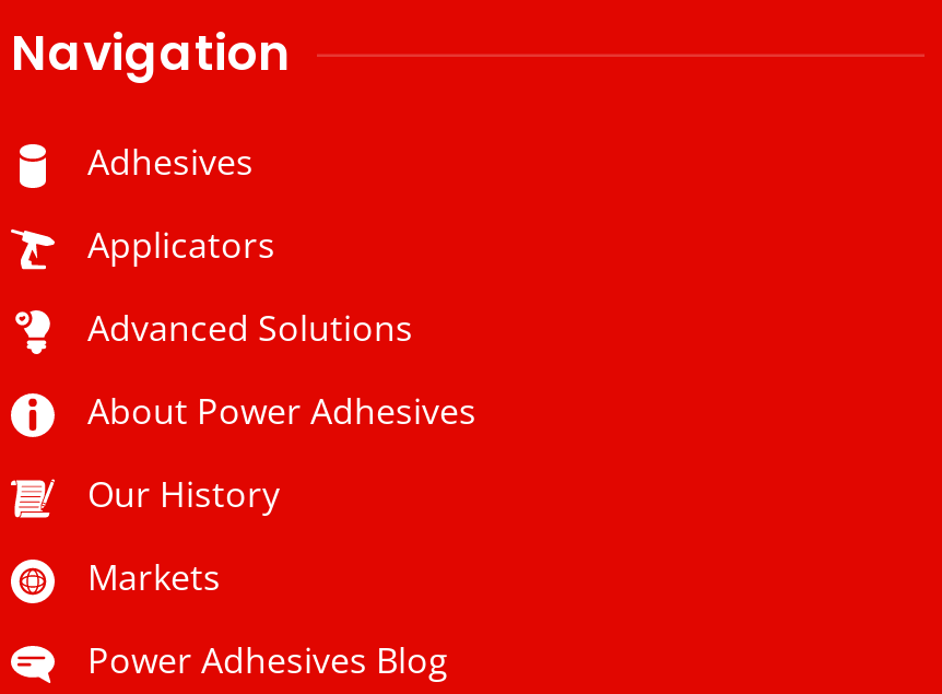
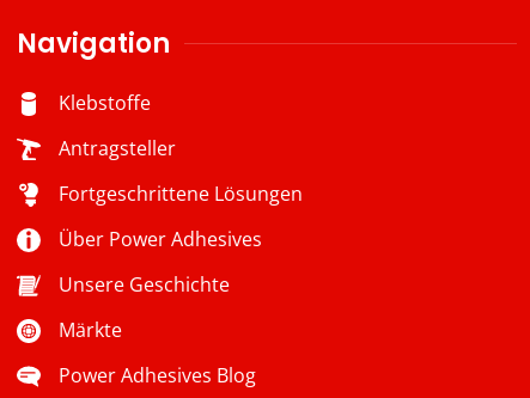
[87,138,254,186] Adhesives -> [59,89,151,115] Klebstoffe
[87,221,275,269] Applicators -> [59,134,176,161] Antragsteller
[87,304,413,352] Advanced Solutions -> [59,180,303,206] Fortgeschrittene Lösungen
[87,387,476,435] About Power Adhesives -> [59,225,262,252] Über Power Adhesives
[87,470,280,518] Our History -> [59,271,230,297] Unsere Geschichte
[87,553,221,601] Markets -> [59,316,122,342] Märkte

